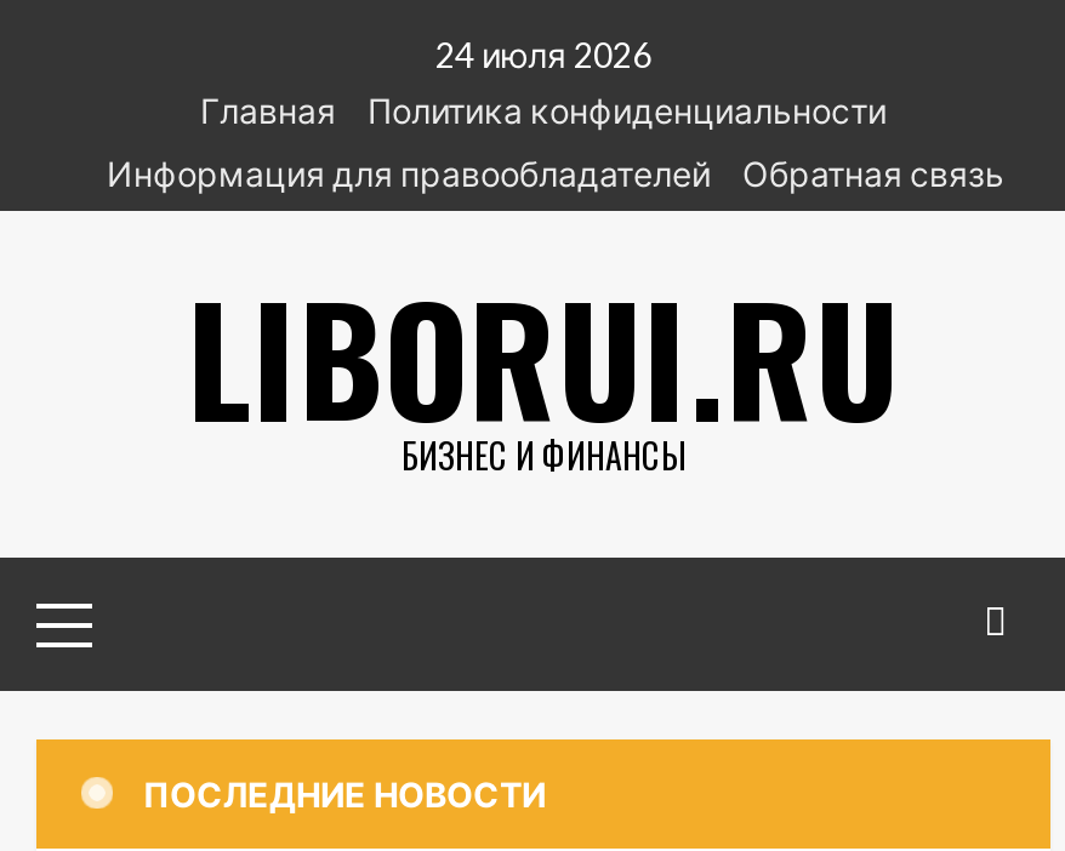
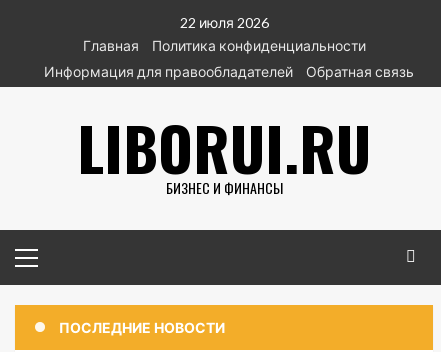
[435,34,651,75] 24 июля 2026 -> [179,14,268,31] 22 июля 2026

